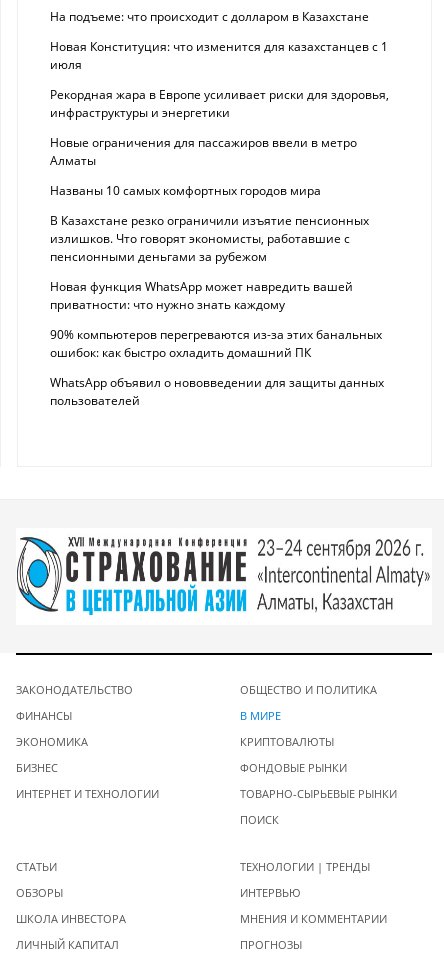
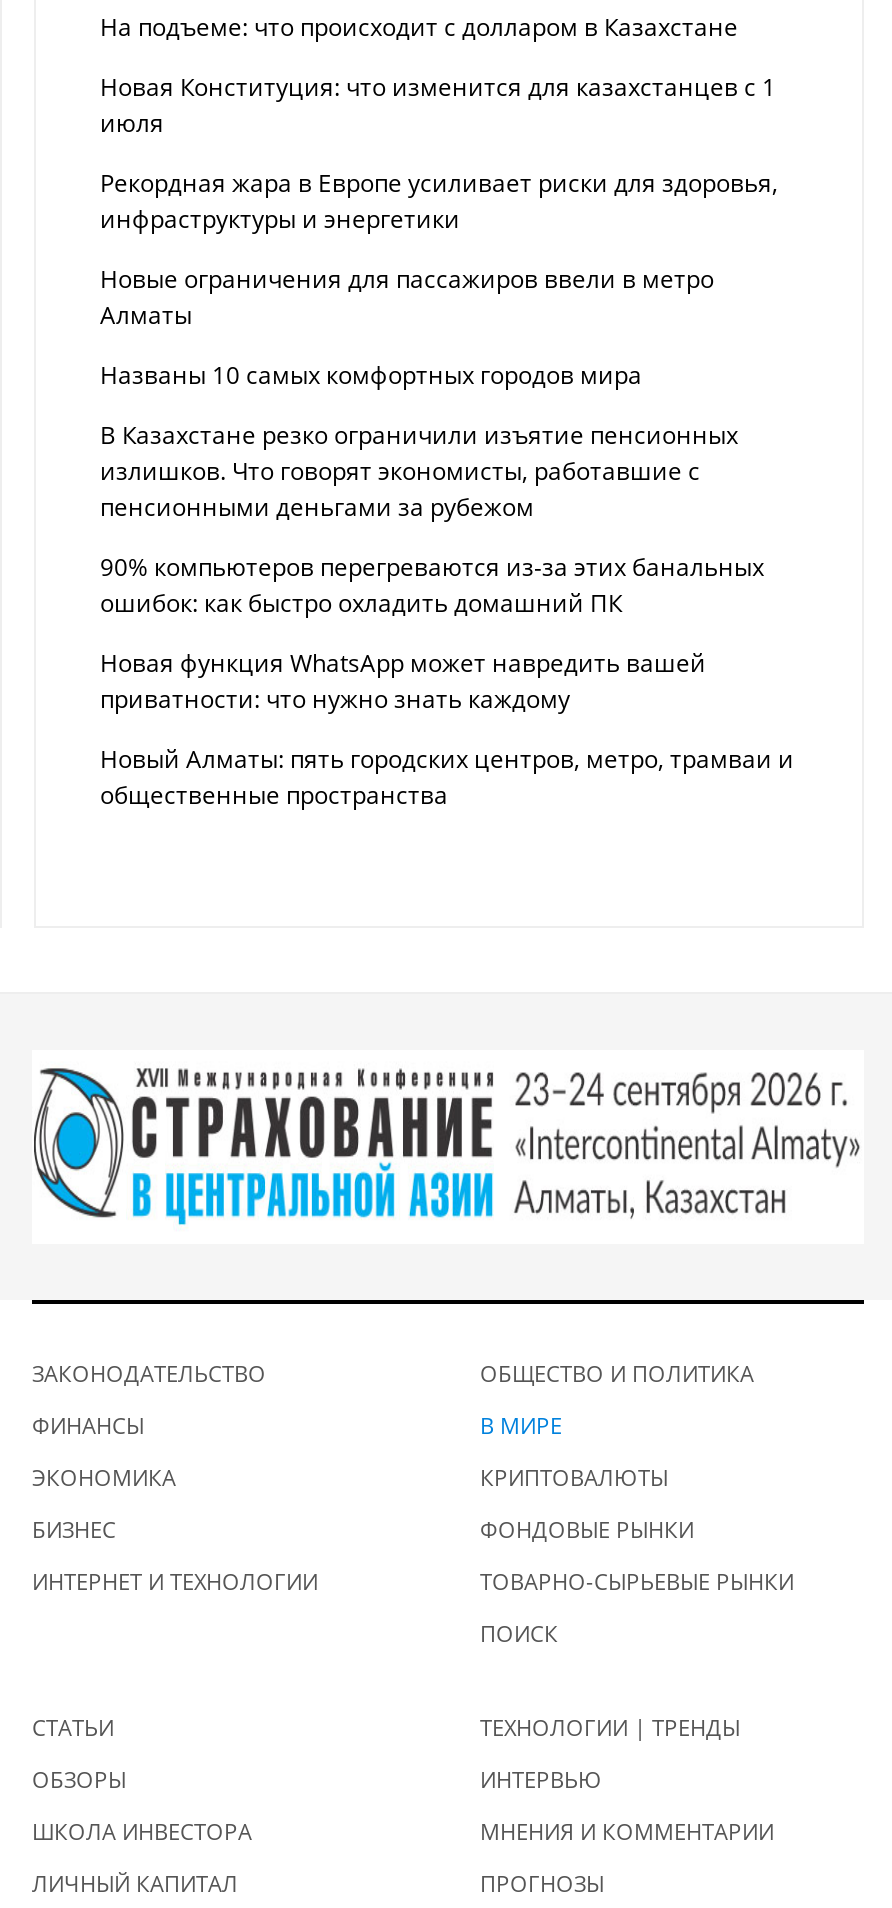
moved [50,278,353,313] -> [100,646,706,716]: Новая функция WhatsApp может навредить вашей | приватности: что нужно знать каждому
moved [50,326,382,361] -> [100,550,764,620]: 90% компьютеров перегреваются из-за этих банальных | ошибок: как быстро охладить домашний ПК
[50,374,384,409] WhatsApp объявил о нововведении для защиты данных | пользователей -> [100,742,794,812] Новый Алматы: пять городских центров, метро, трамваи и | общественные пространства

